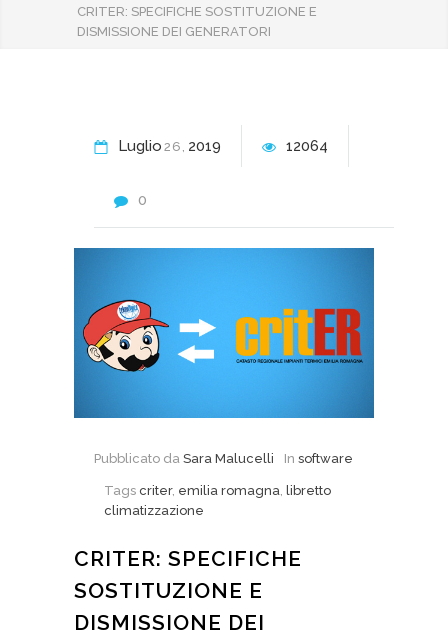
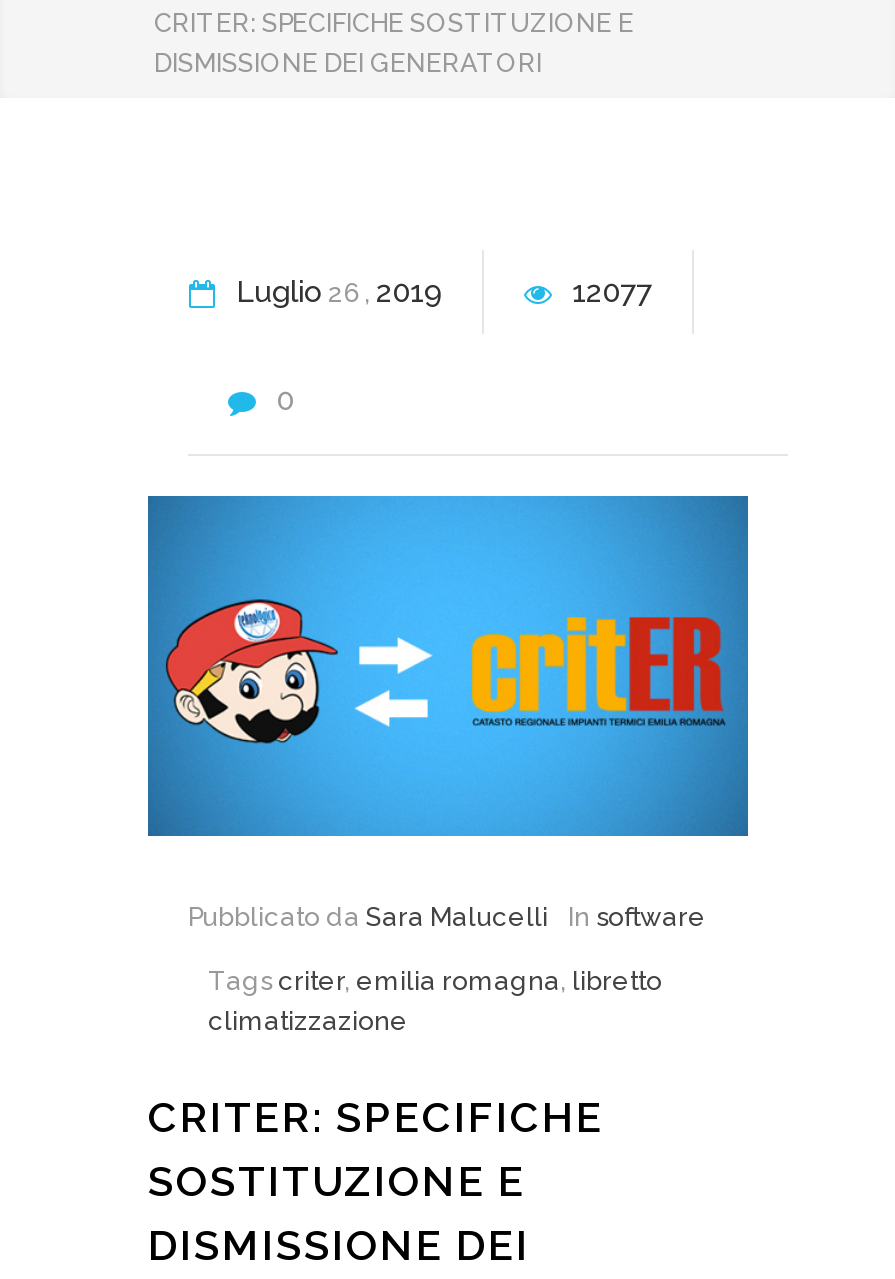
[286,137,328,155] 12064 -> [572,274,652,310] 12077

